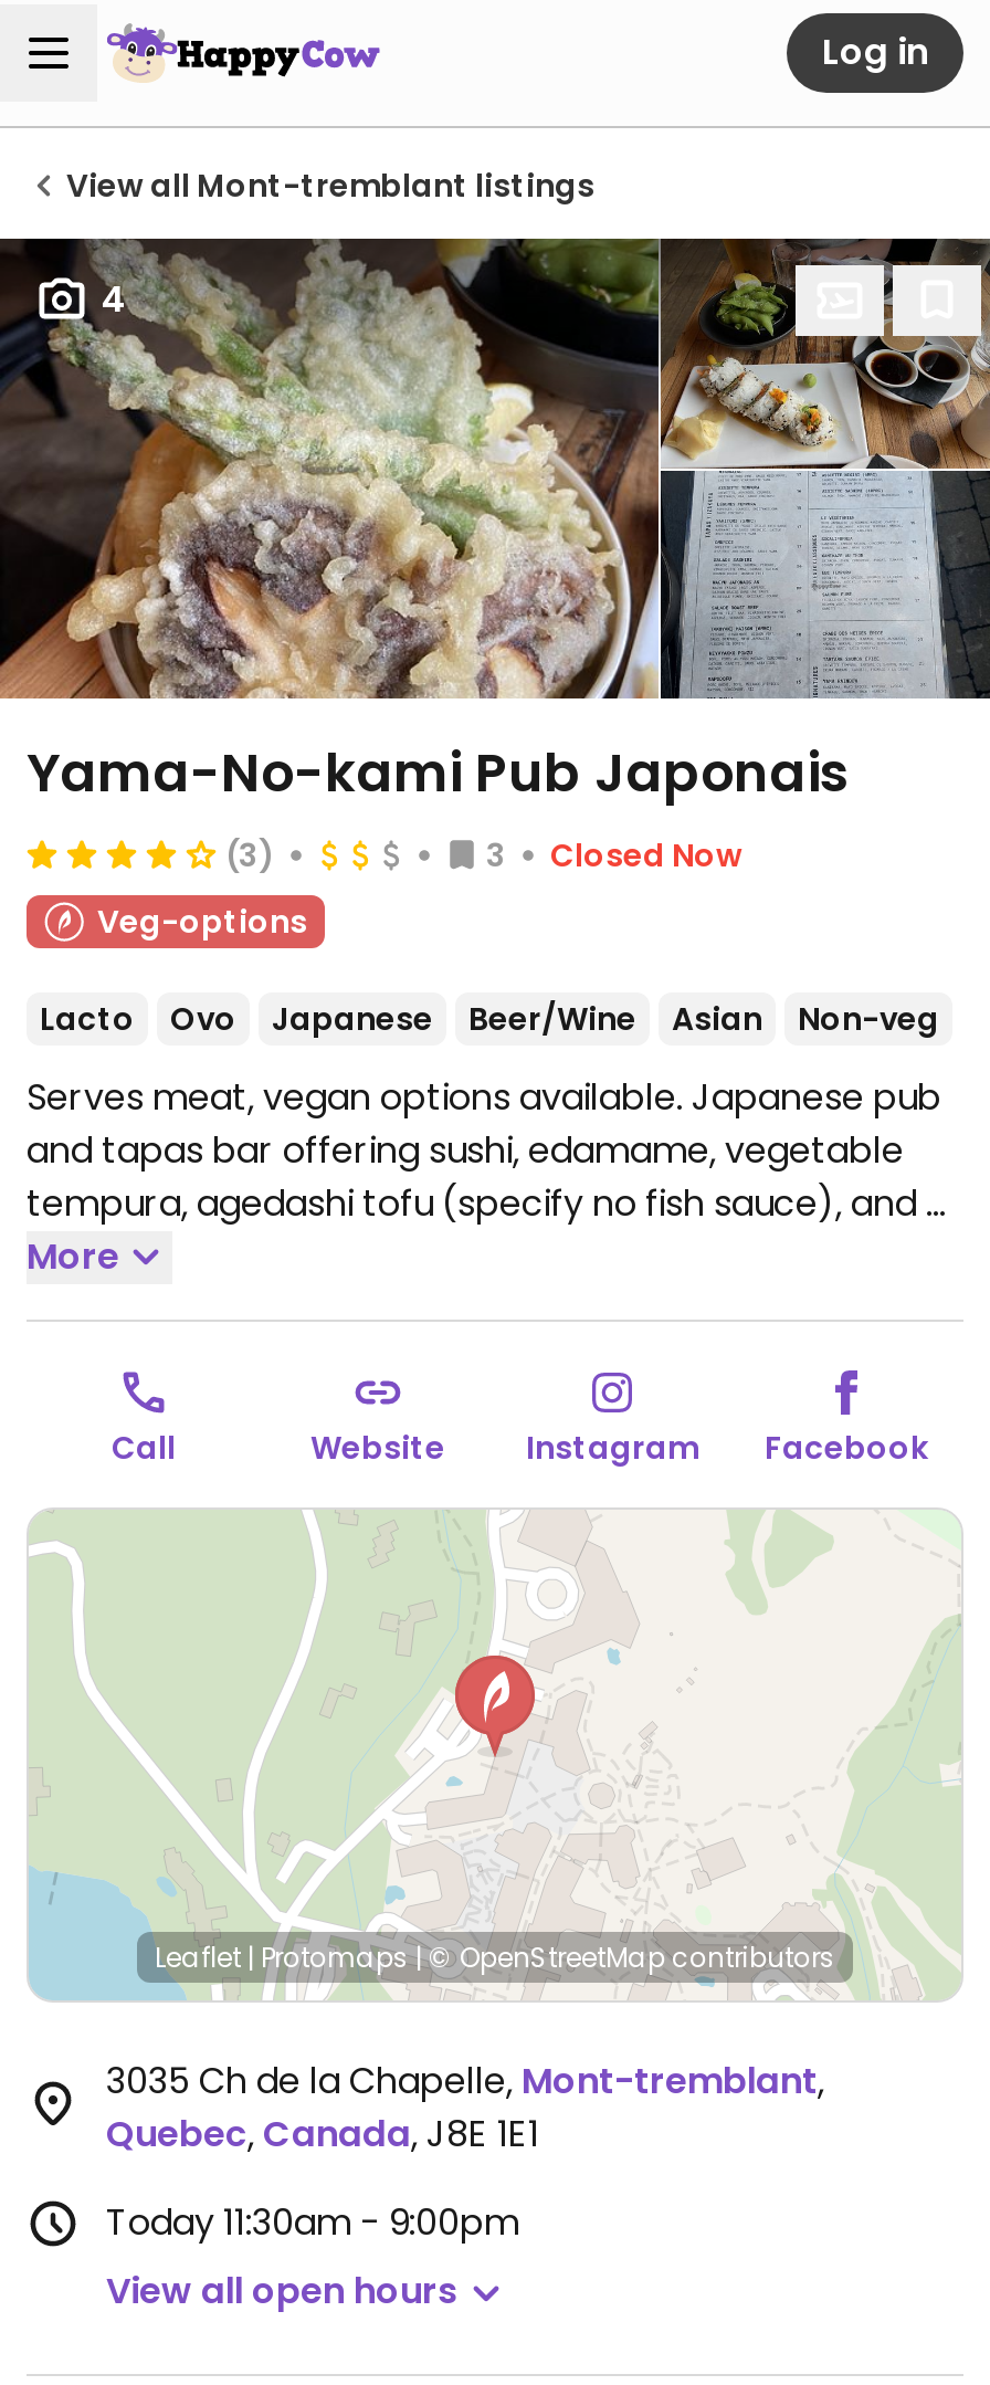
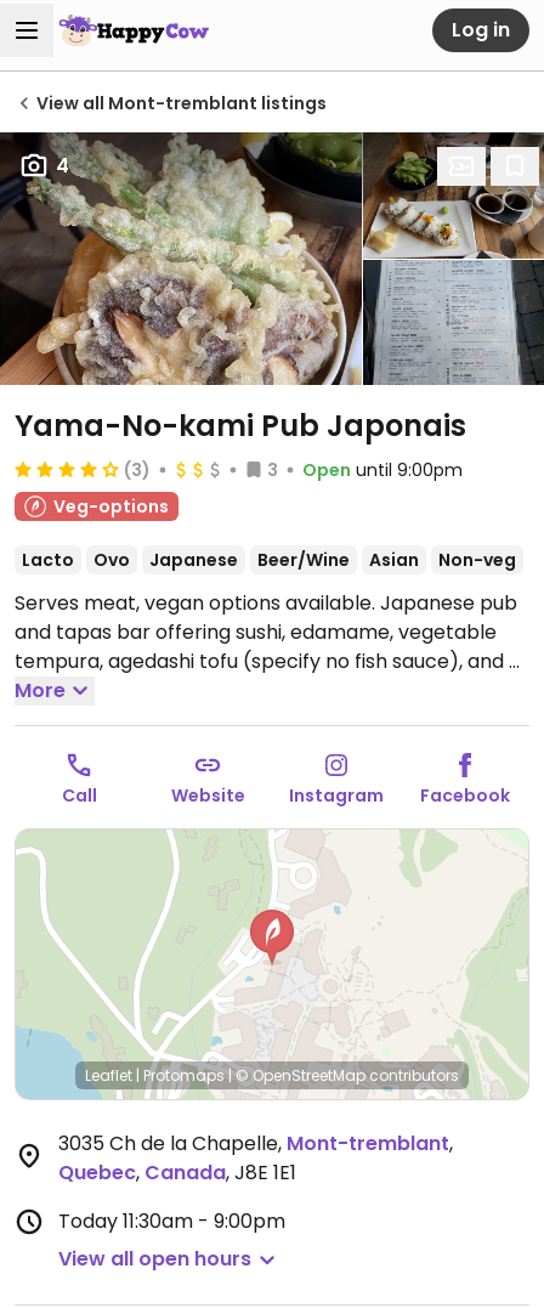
[550,832,742,876] Closed Now -> [302,458,463,482] Open until 9:00pm

